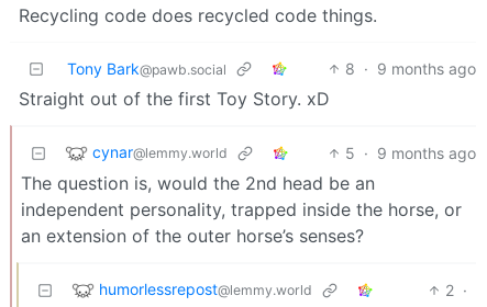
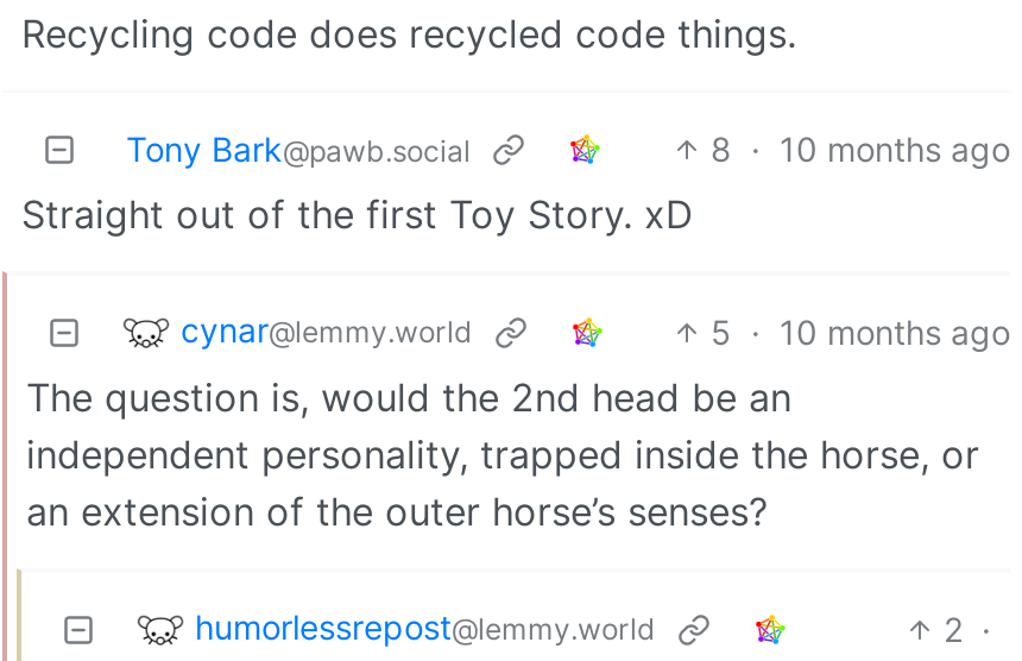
[345,59,476,77] 8 · 9 months ago -> [711,127,1010,168] 8 · 10 months ago
[345,143,476,162] 5 · 9 months ago -> [711,310,1010,351] 5 · 10 months ago

